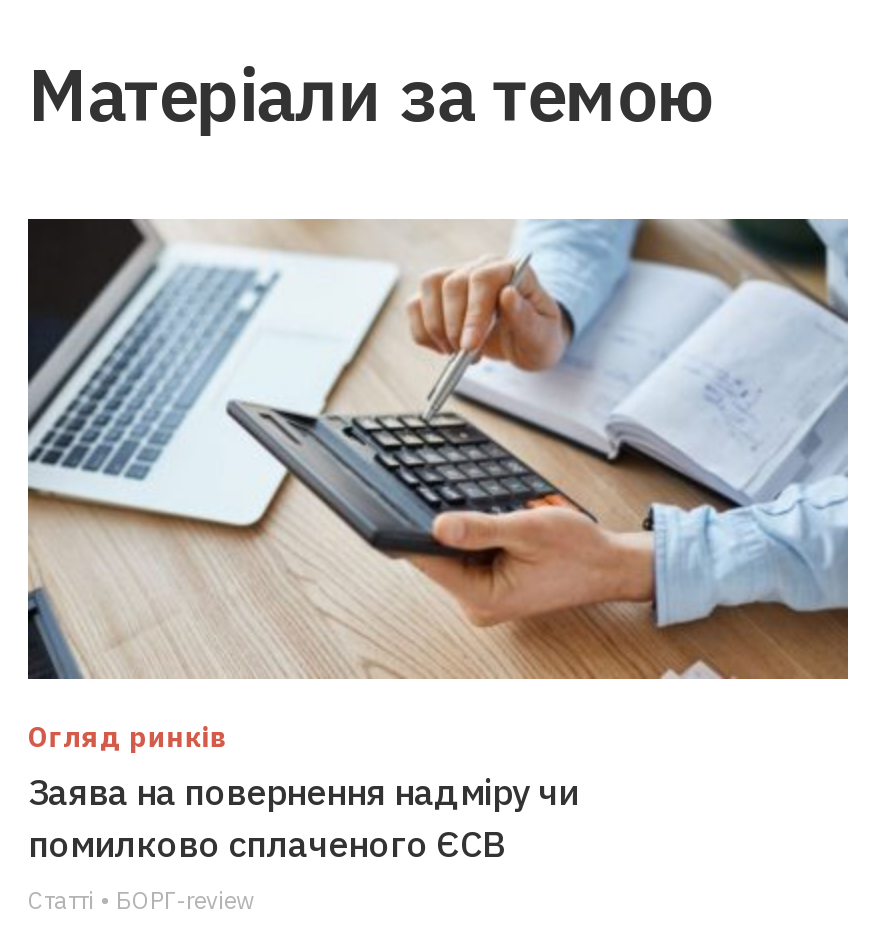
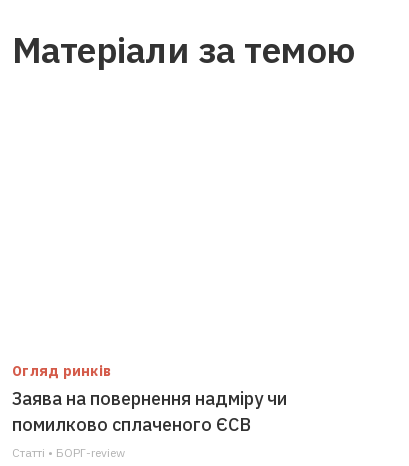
[26,217,850,681] [image] -> none

